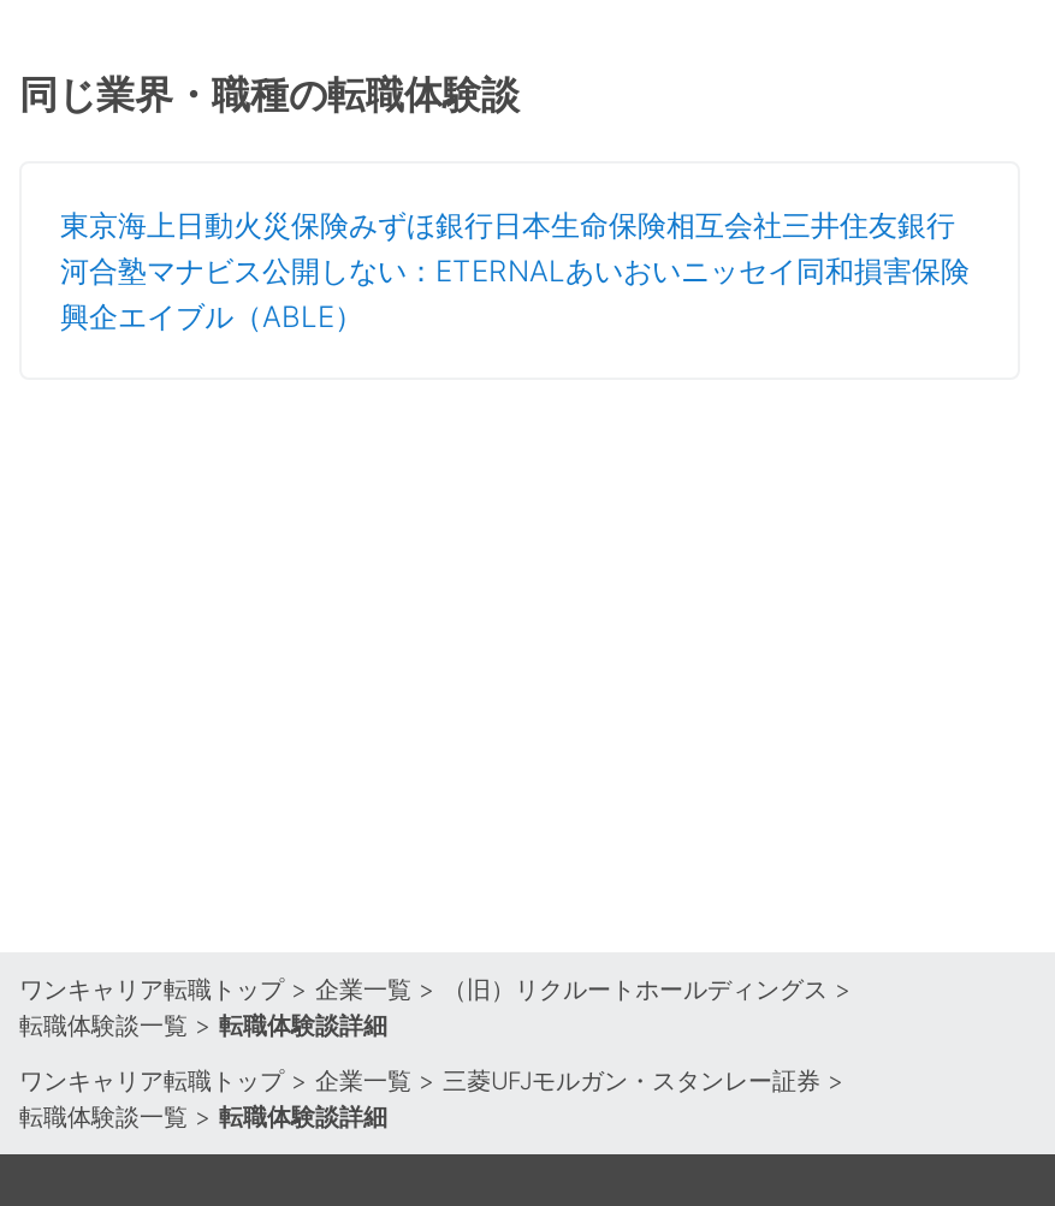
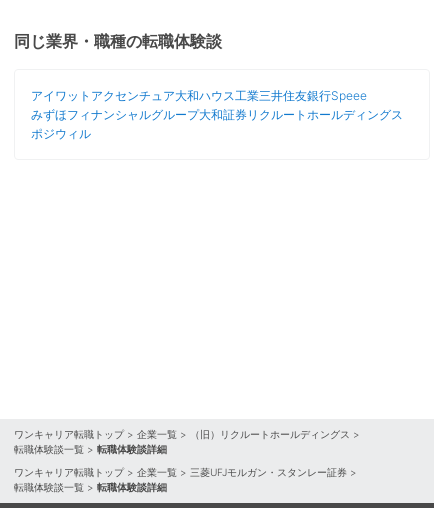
[60,207,970,334] 東京海上日動火災保険みずほ銀行日本生命保険相互会社三井住友銀行 | 河合塾マナビス公開しない：ETERNALあいおいニッセイ同和損害保険 | 興企エイブル（ABLE） -> [31,88,403,141] アイワットアクセンチュア大和ハウス工業三井住友銀行Speee | みずほフィナンシャルグループ大和証券リクルートホールディングス | ポジウィル

